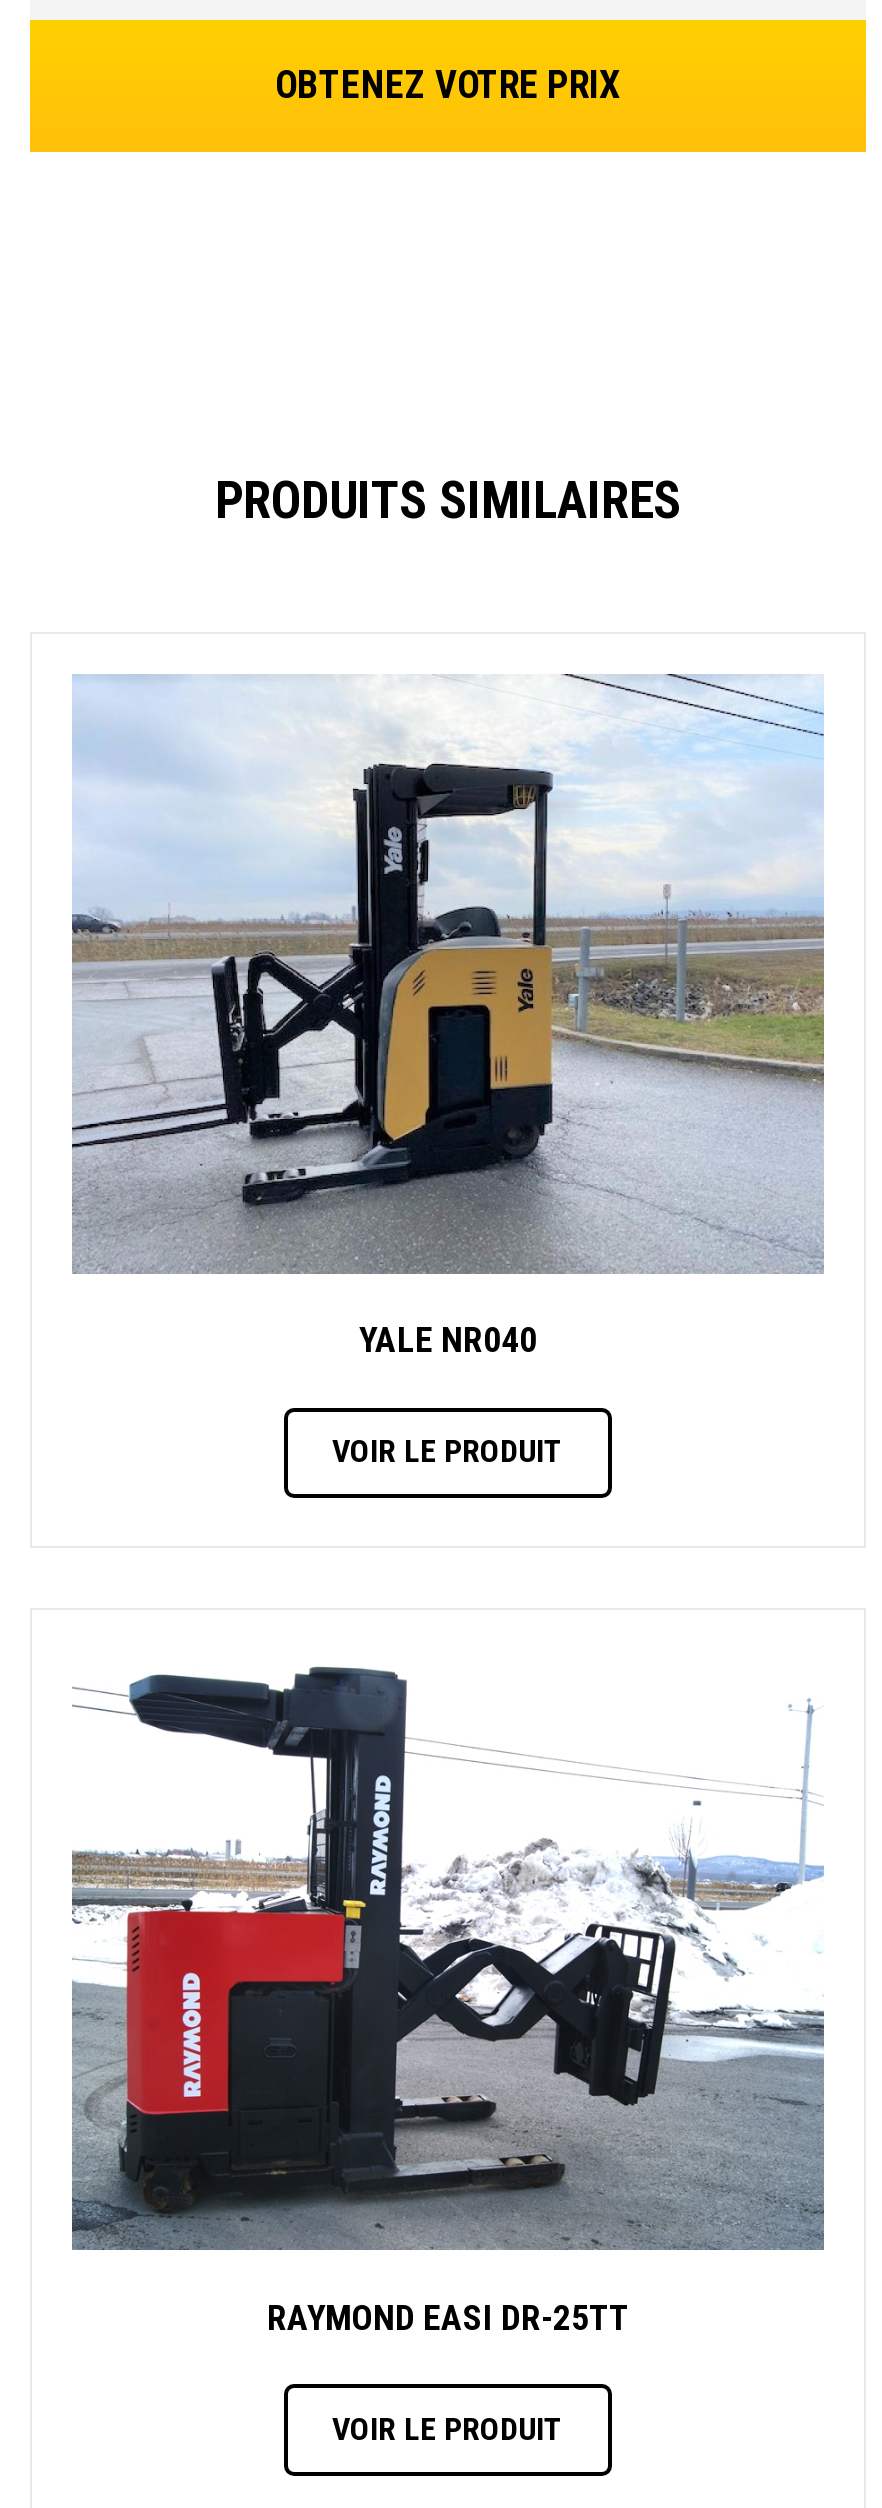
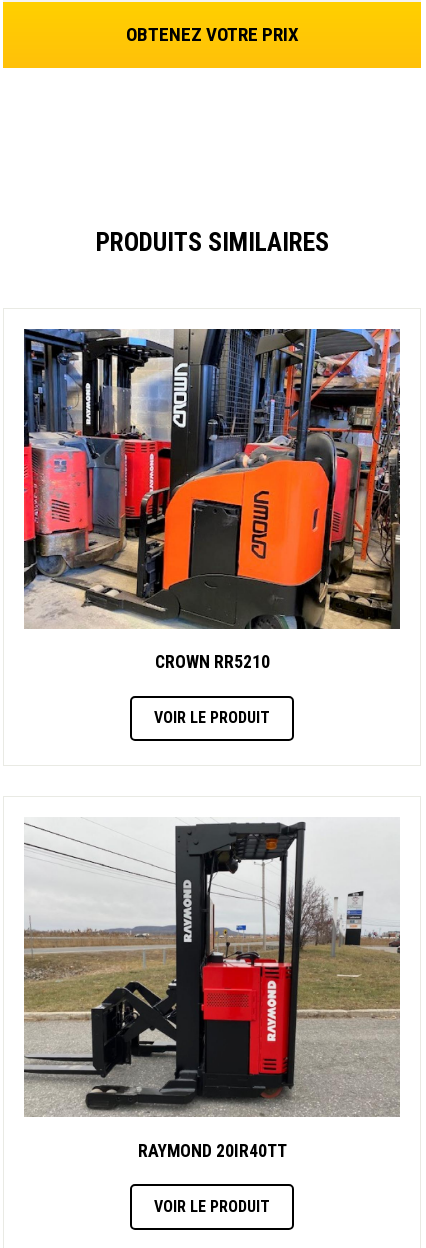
[70,674,826,1360] [image] | YALE NR040 -> [23,328,401,672] [image] | CROWN RR5210
[72,1658,824,2337] [image] | RAYMOND EASI DR-25TT -> [23,820,401,1161] [image] | RAYMOND 20IR40TT

